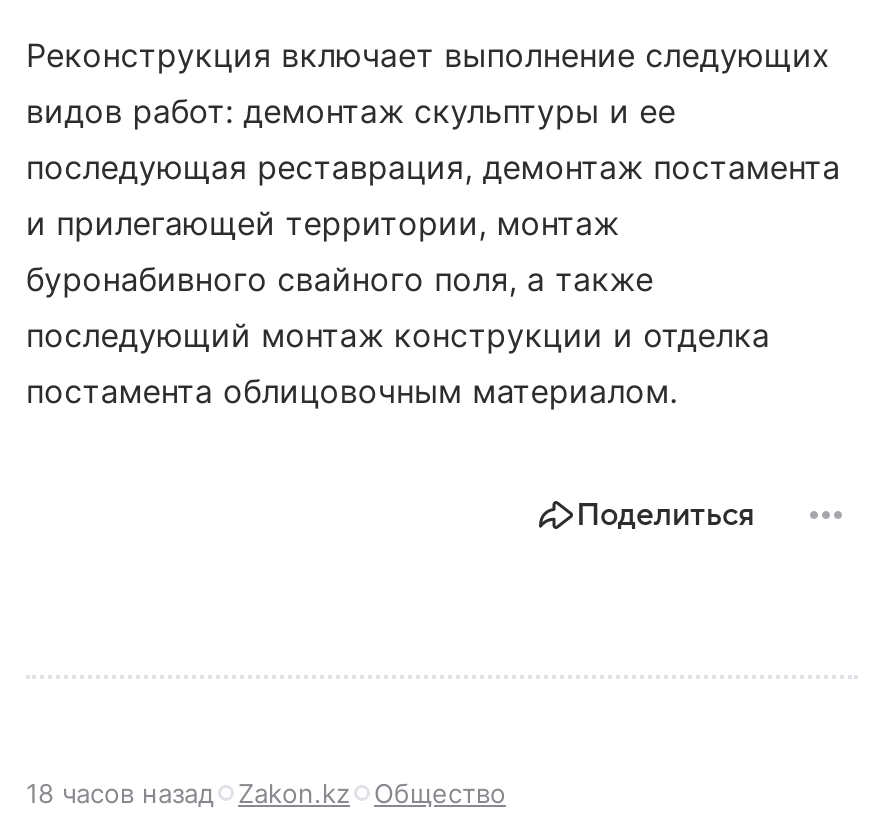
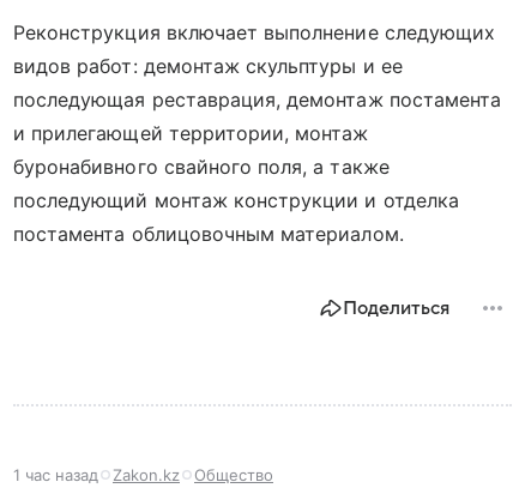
[26,776,506,808] 18 часов назад Zakon.kz Общество -> [13,465,273,484] 1 час назад Zakon.kz Общество

